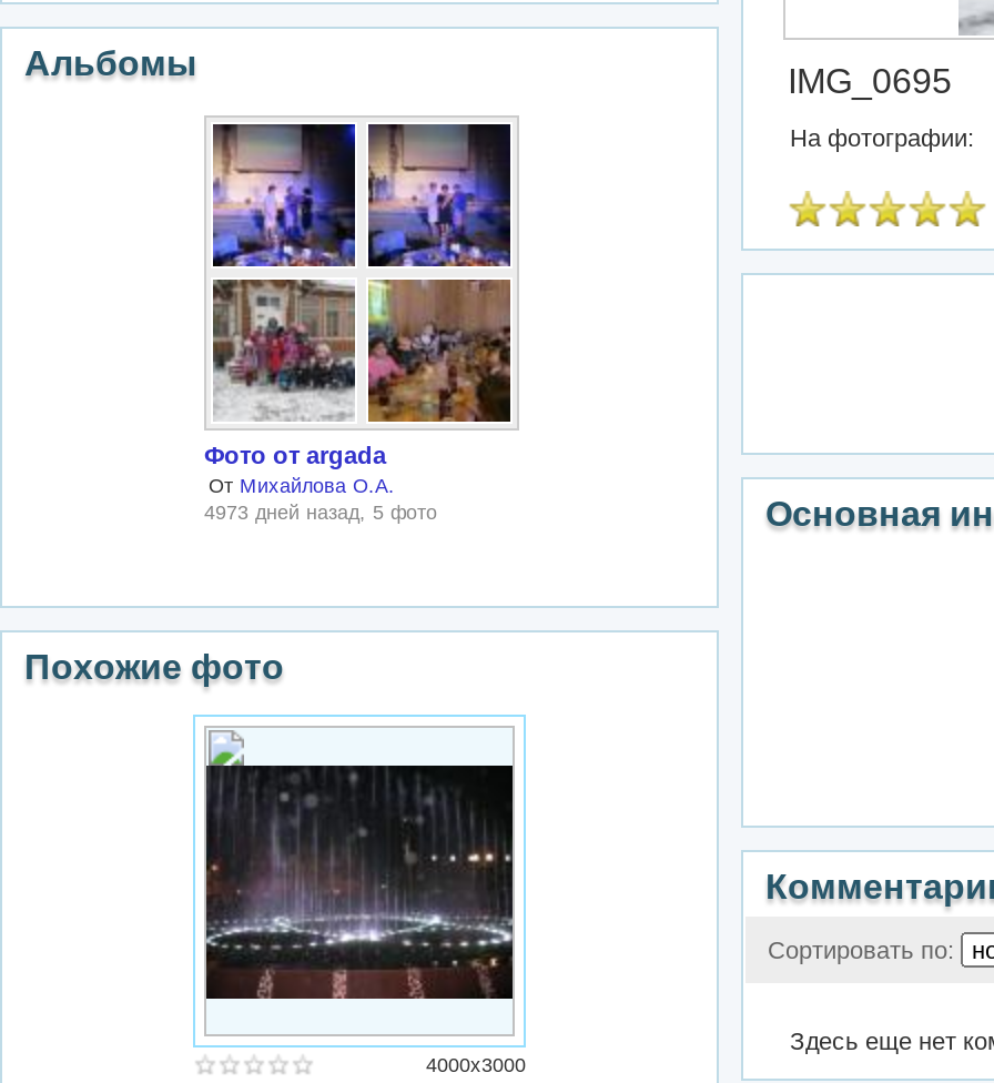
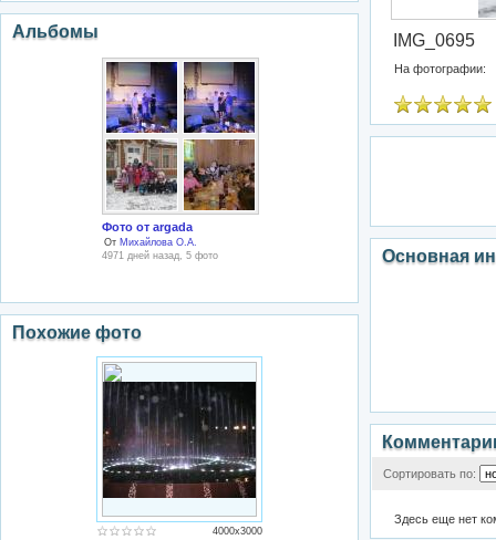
[204,502,437,524] 4973 дней назад, 5 фото -> [102,250,218,261] 4971 дней назад, 5 фото

